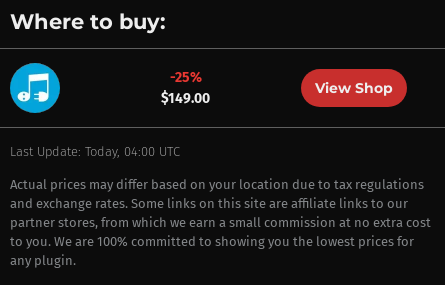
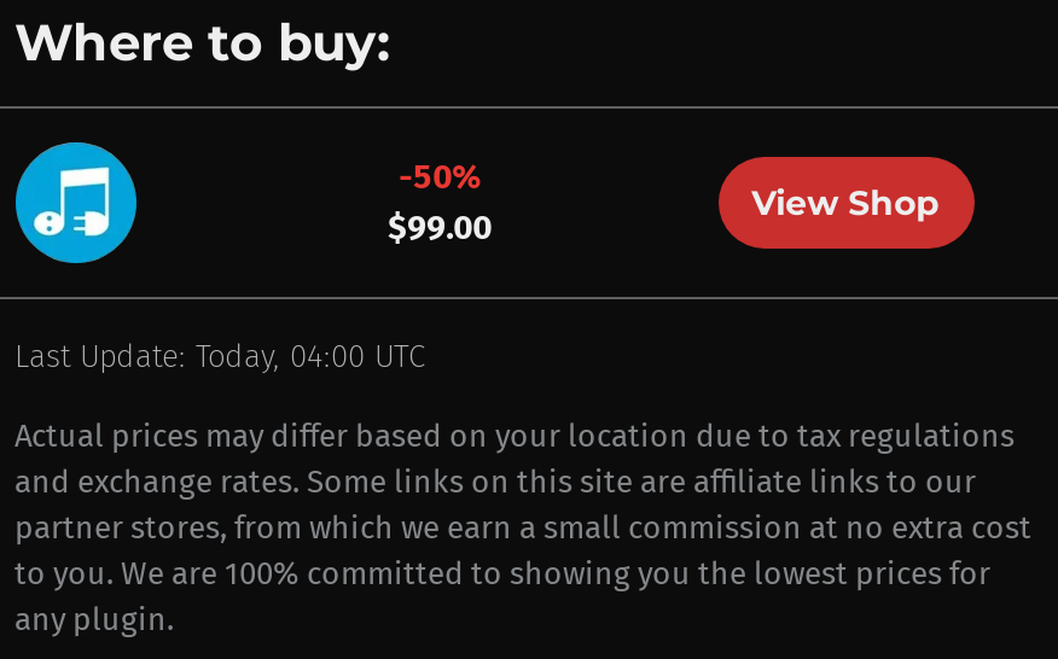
[170,69,202,86] -25% -> [399,157,481,198] -50%
[161,90,210,107] $149.00 -> [388,208,492,249] $99.00

